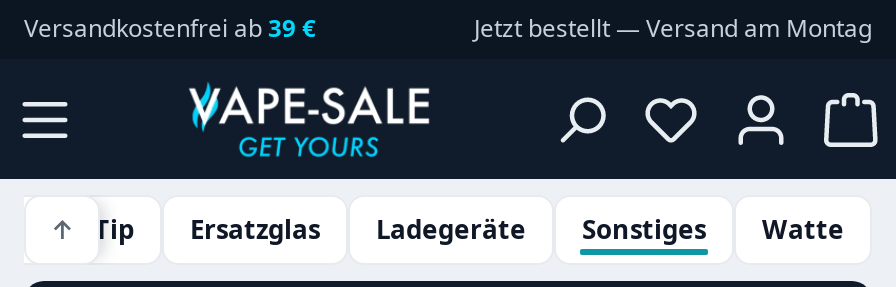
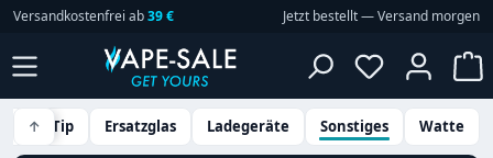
[474,11,872,45] Jetzt bestellt — Versand am Montag -> [283,7,480,25] Jetzt bestellt — Versand morgen

